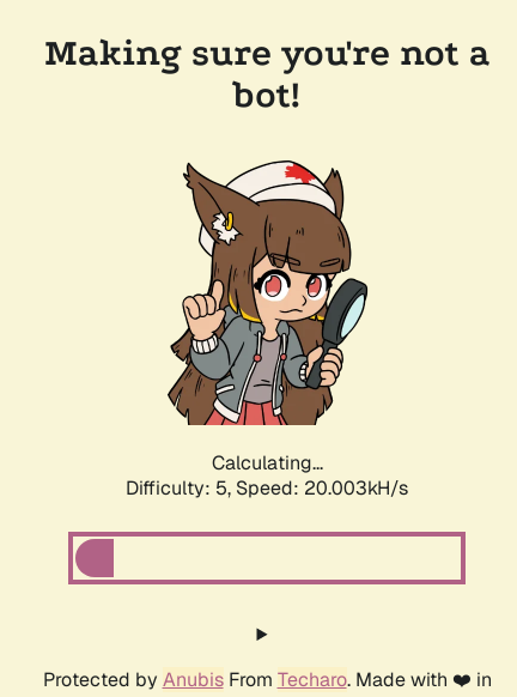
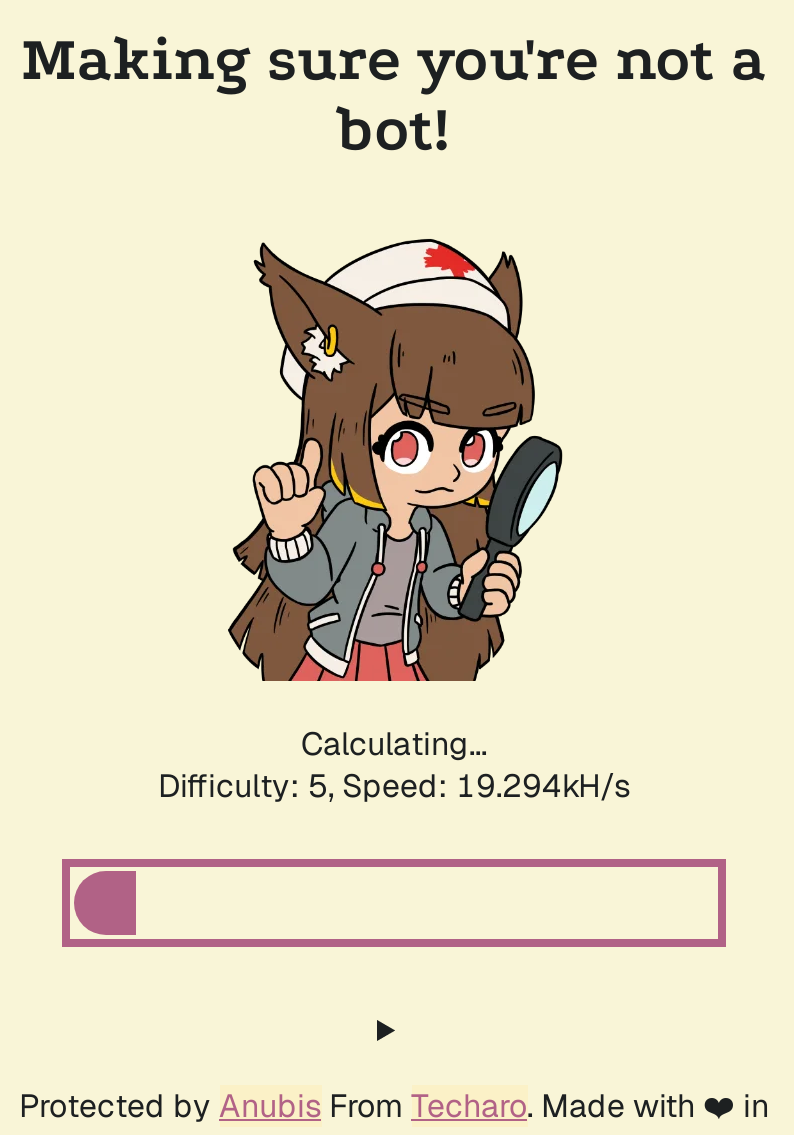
[126,475,408,501] Difficulty: 5, Speed: 20.003kH/s -> [158,765,630,807] Difficulty: 5, Speed: 19.294kH/s

